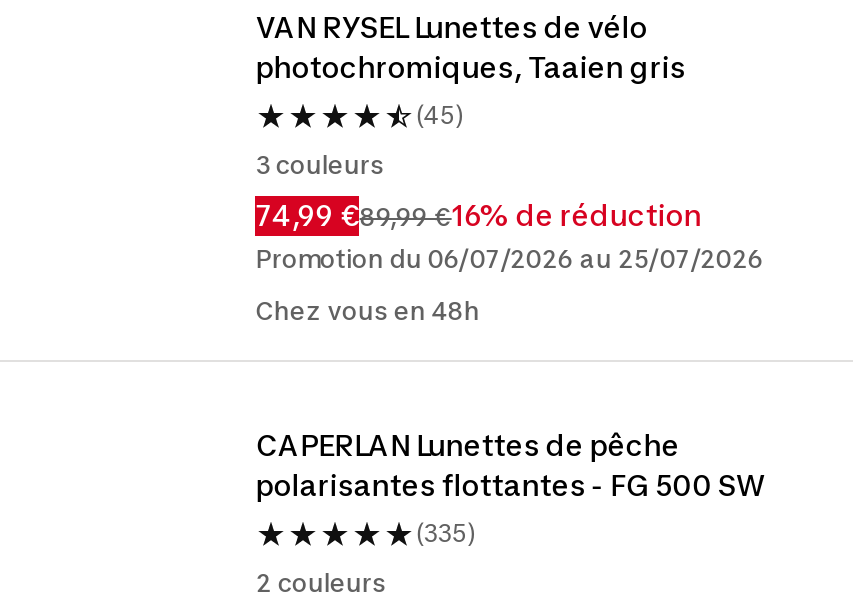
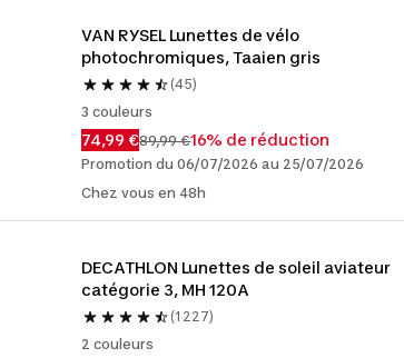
[256,428,766,502] CAPERLAN Lunettes de pêche | polarisantes flottantes - FG 500 SW -> [82,258,391,299] DECATHLON Lunettes de soleil aviateur | catégorie 3, MH 120A
[416,518,476,548] (335) -> [171,308,214,325] (1 227)

